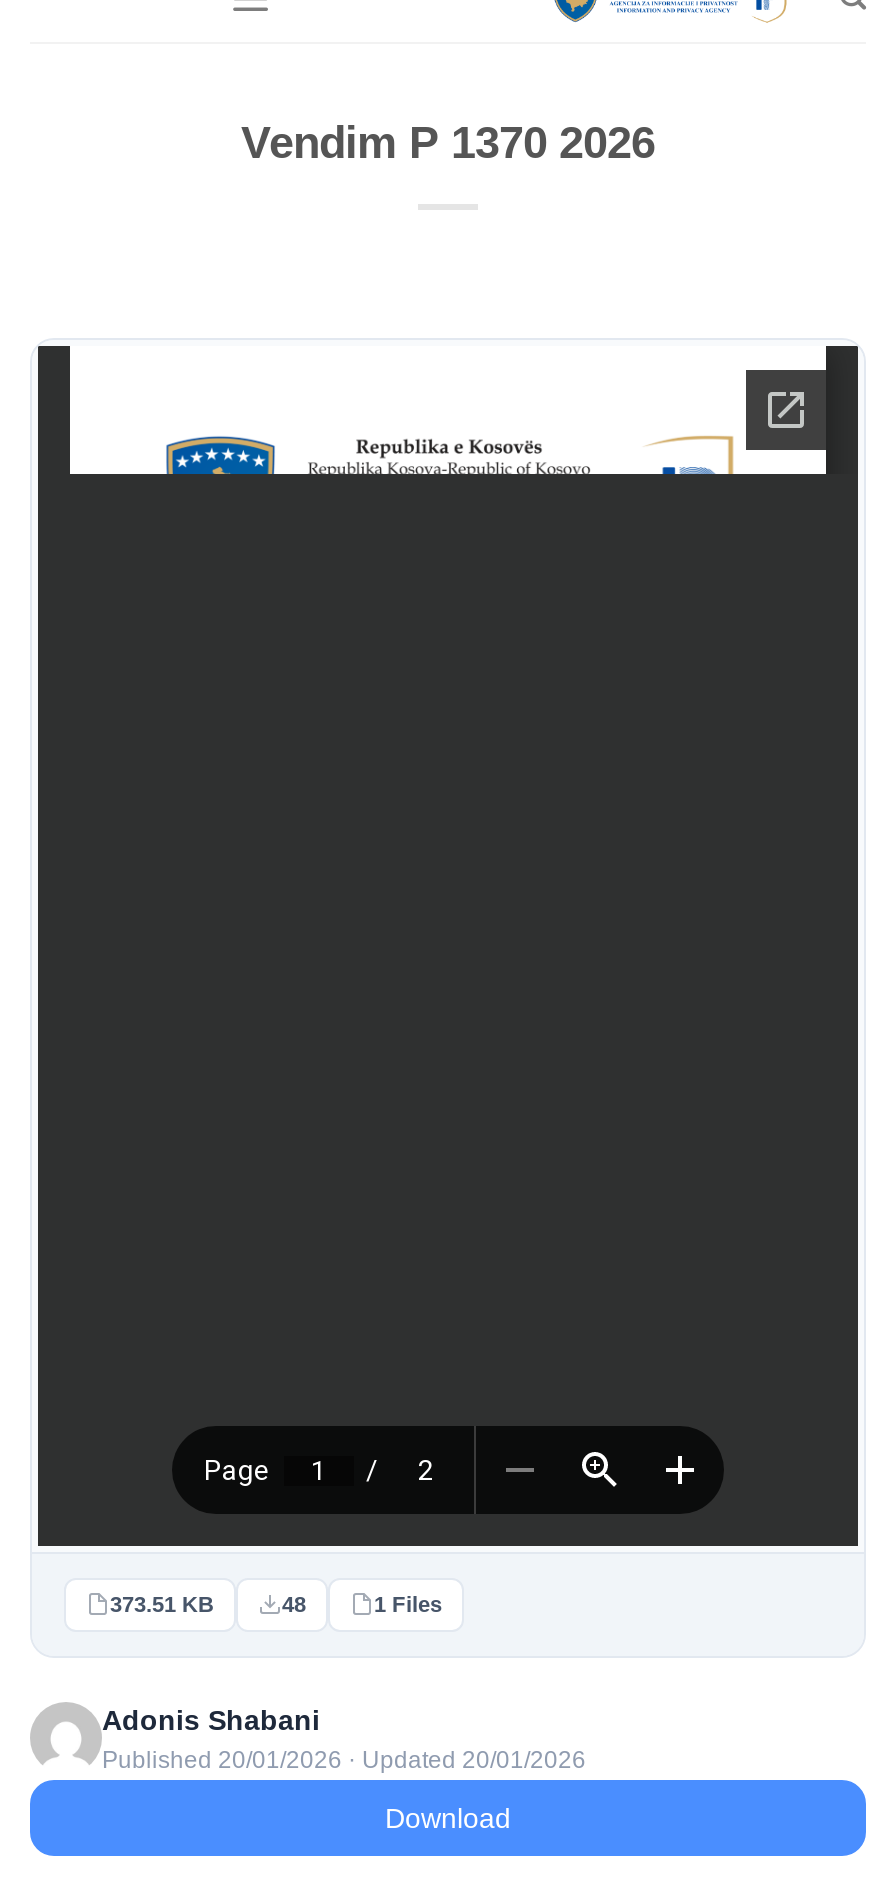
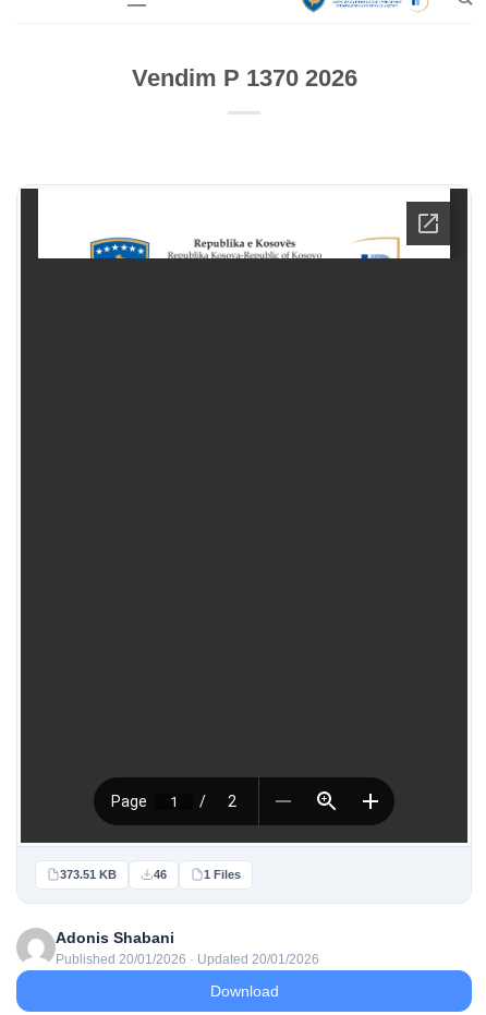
[282,1591,306,1615] 48 -> [154,867,167,880] 46

